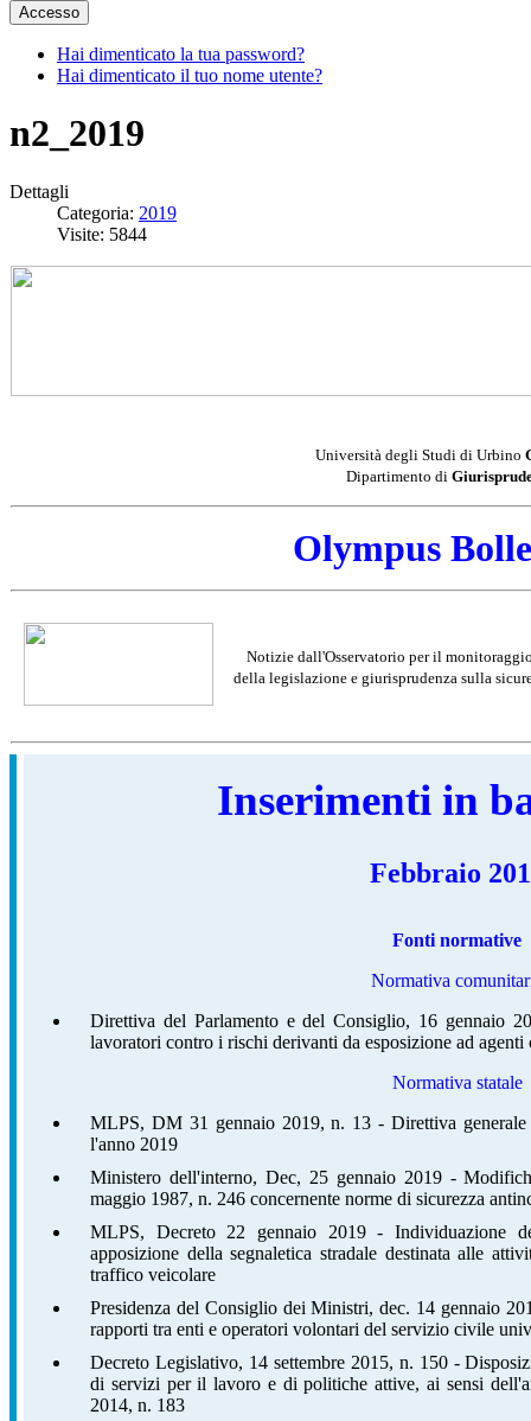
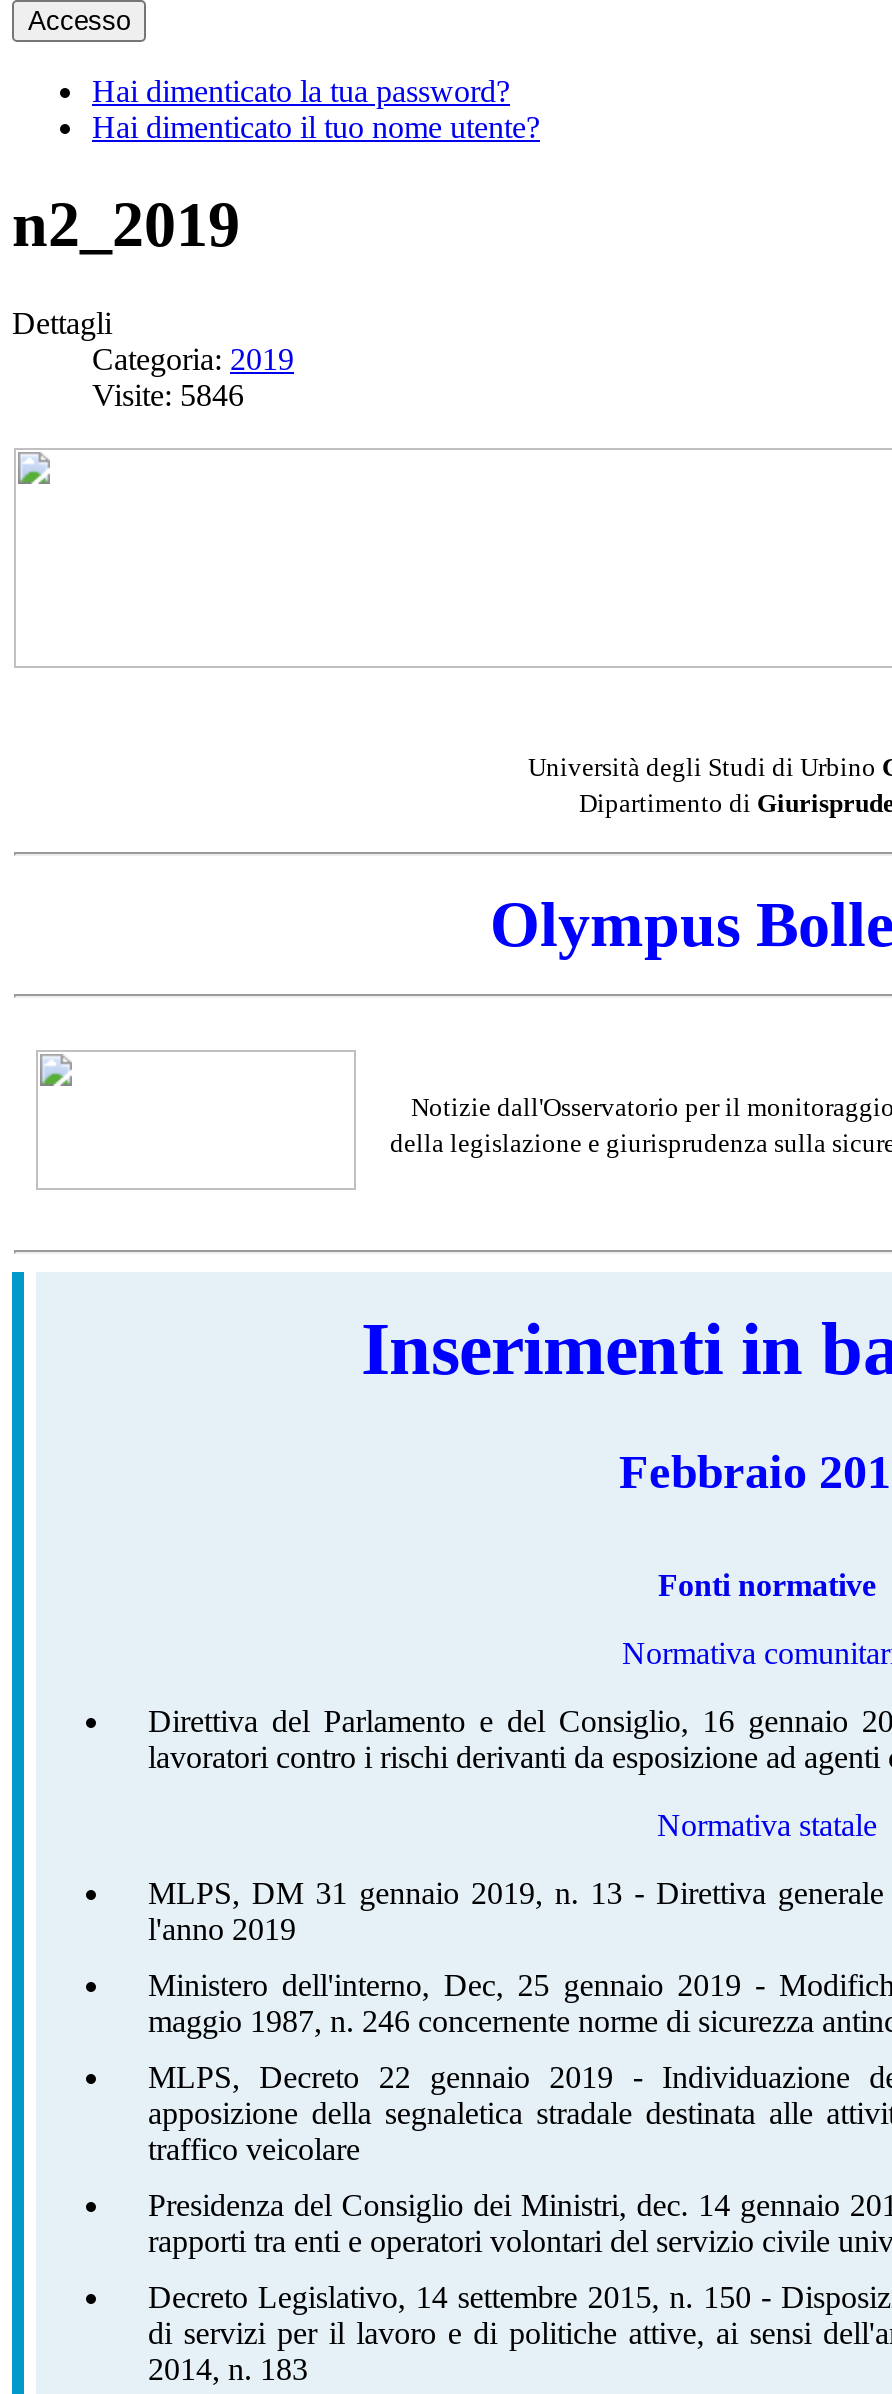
[57,224,147,244] Visite: 5844 -> [92,377,244,411] Visite: 5846

